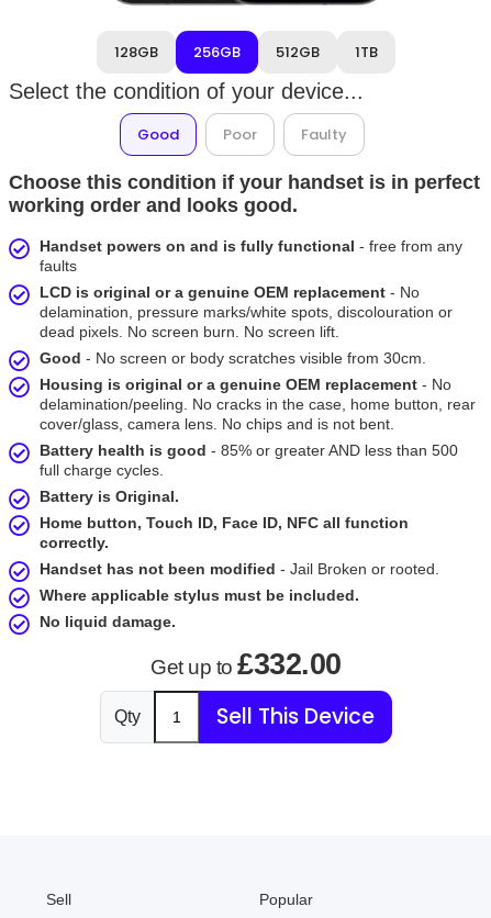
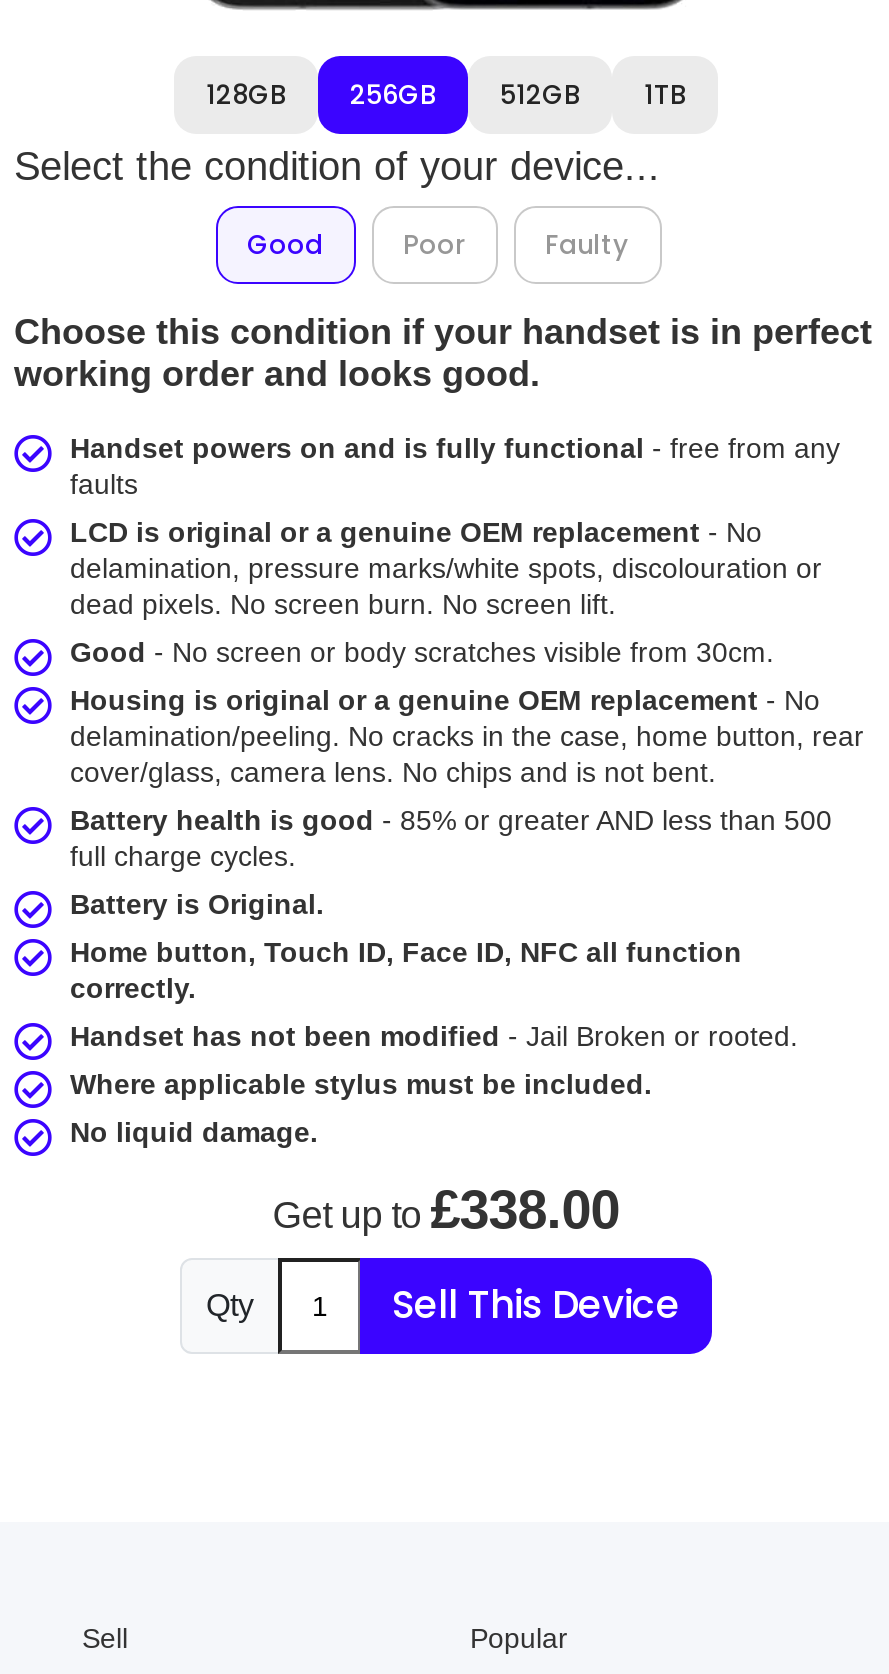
[151,647,341,681] Get up to £332.00 -> [272,1178,620,1240] Get up to £338.00

